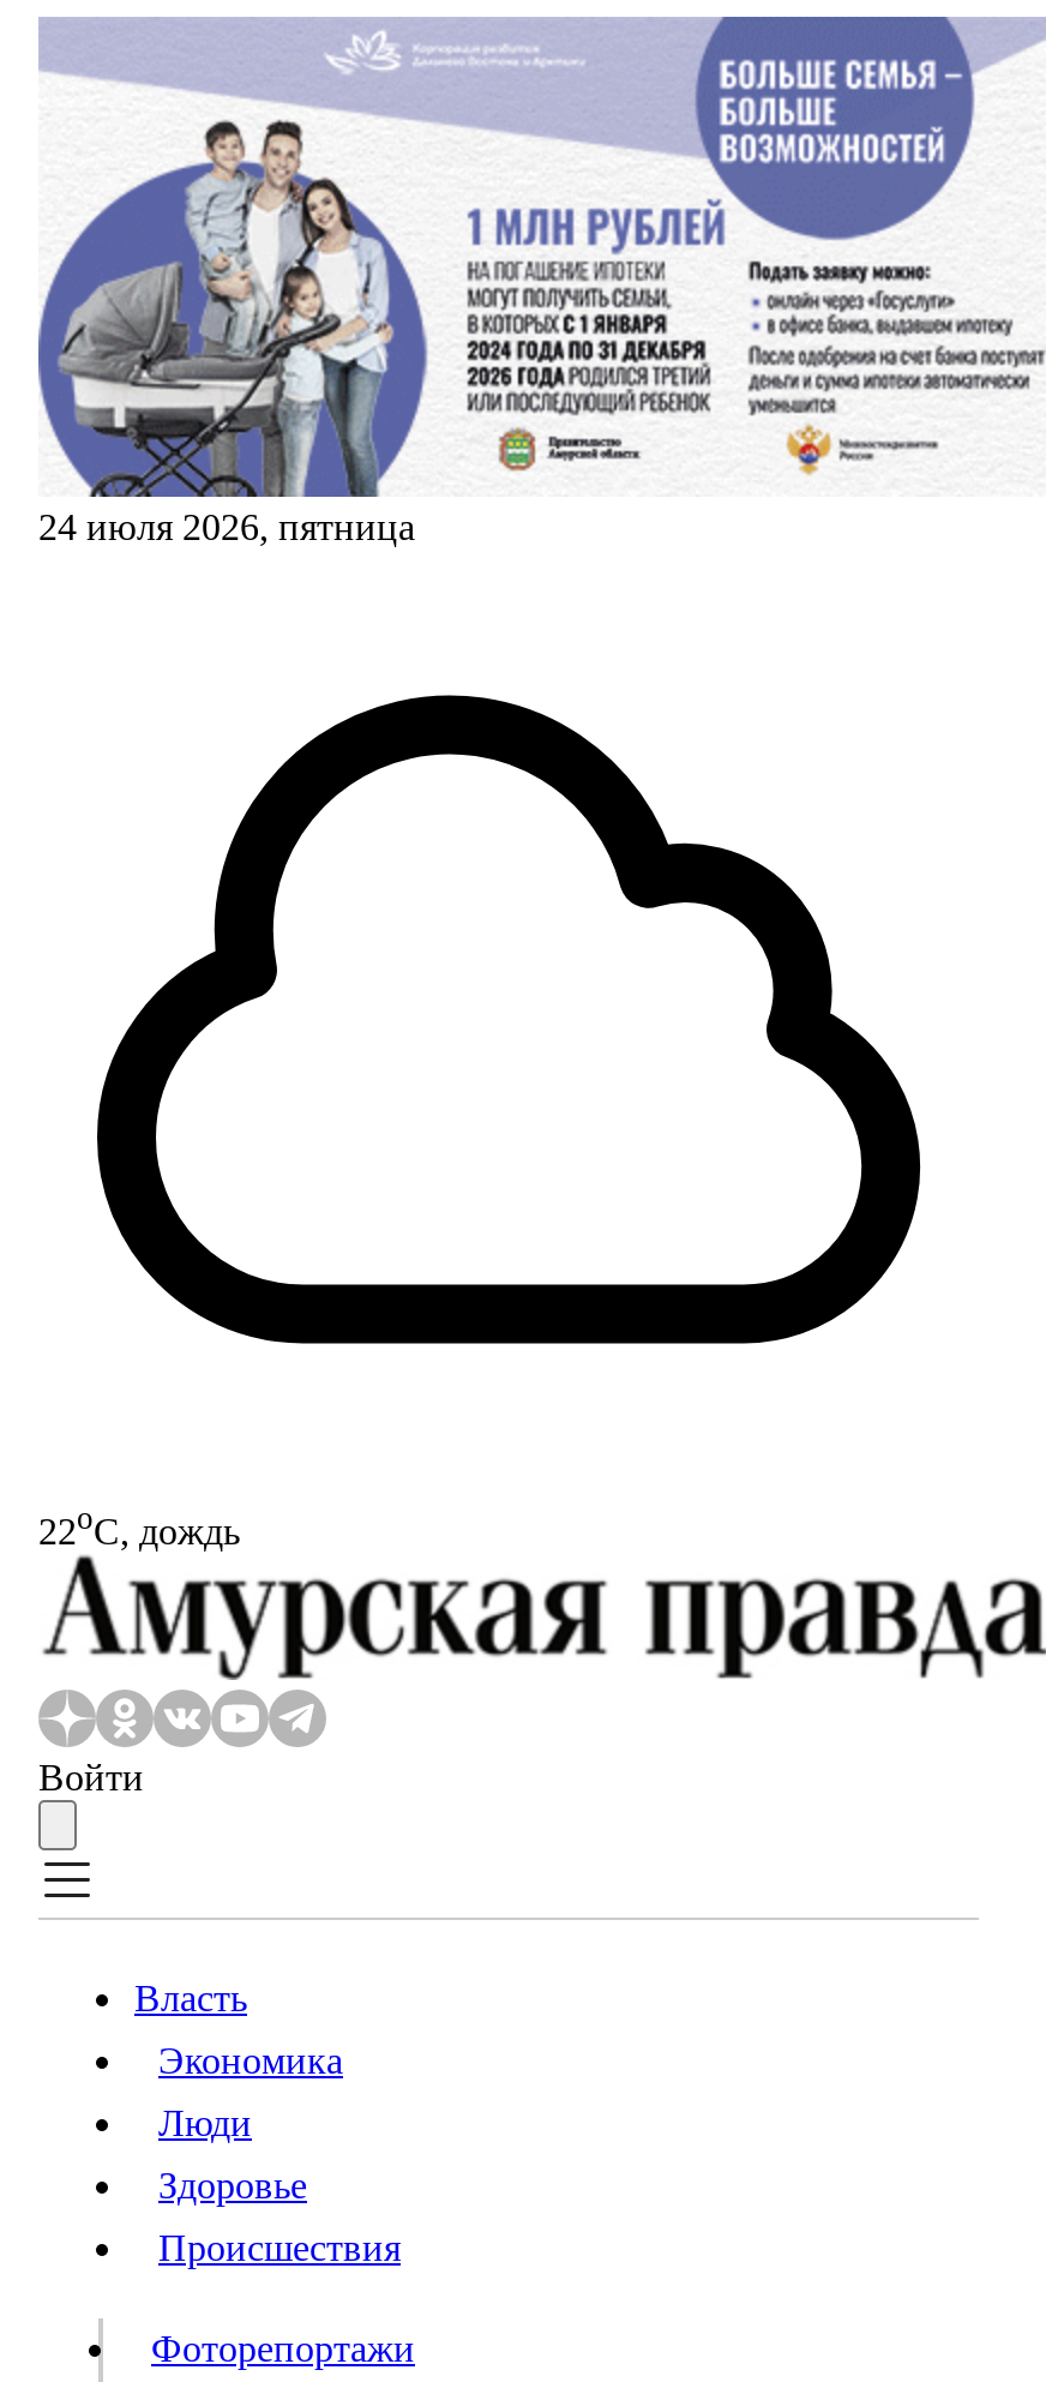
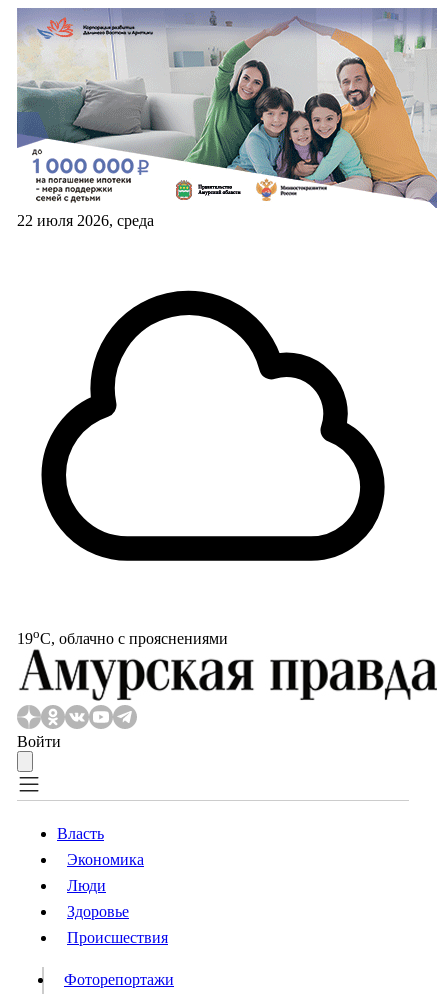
[36,19,1039,547] [image] | 24 июля 2026, пятница -> [16,9,434,229] [image] | 22 июля 2026, среда
[38,1500,240,1551] 22oС, дождь -> [17,626,228,647] 19oС, облачно с прояснениями

